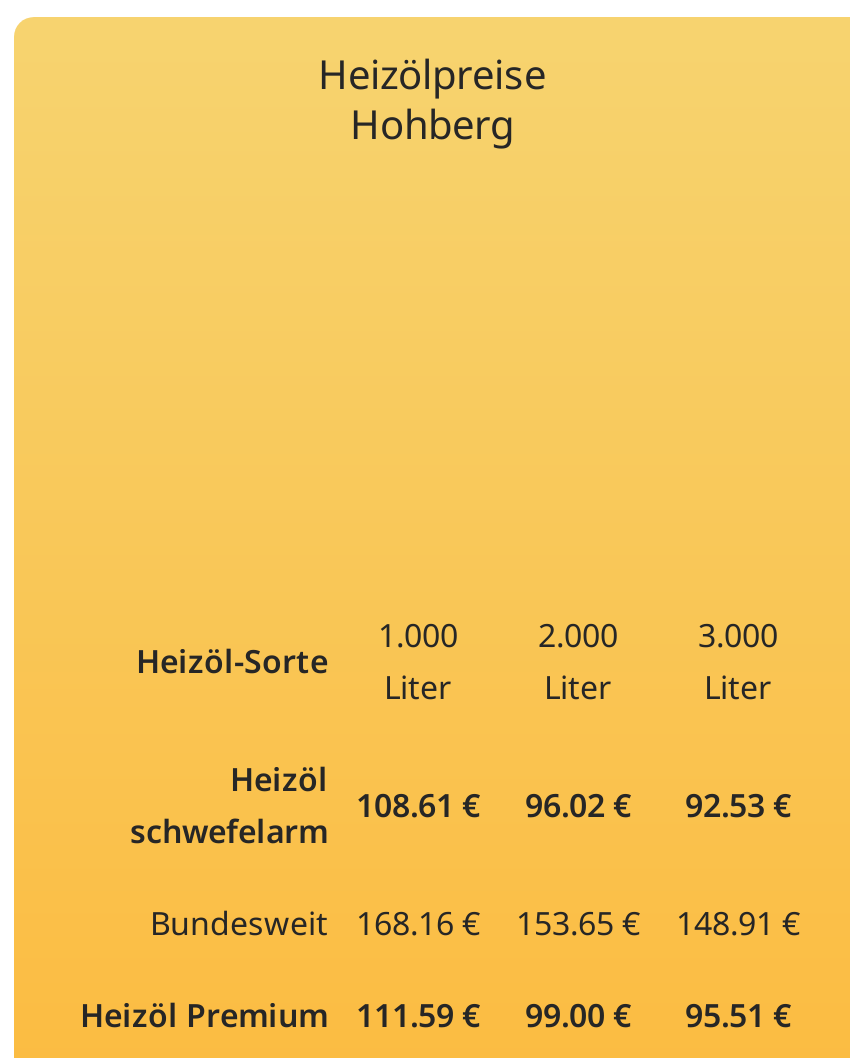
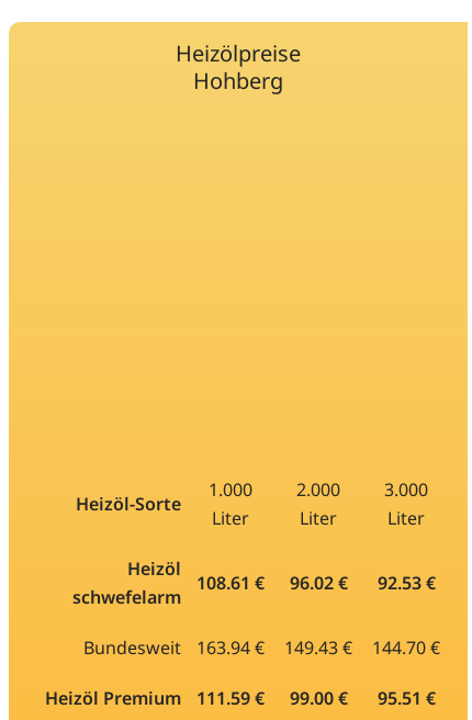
[356,901,480,945] 168.16 € -> [196,635,265,659] 163.94 €
[516,901,640,945] 153.65 € -> [284,635,352,659] 149.43 €
[676,901,800,945] 148.91 € -> [372,635,440,659] 144.70 €

